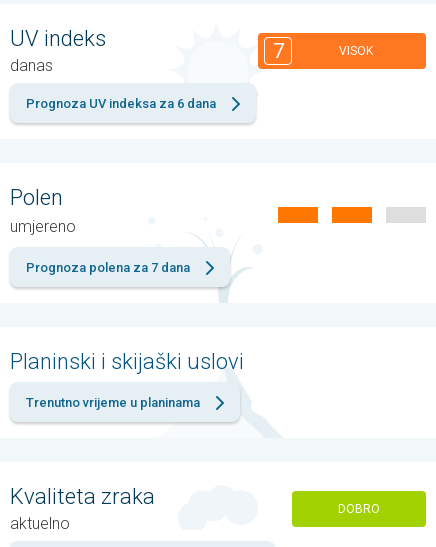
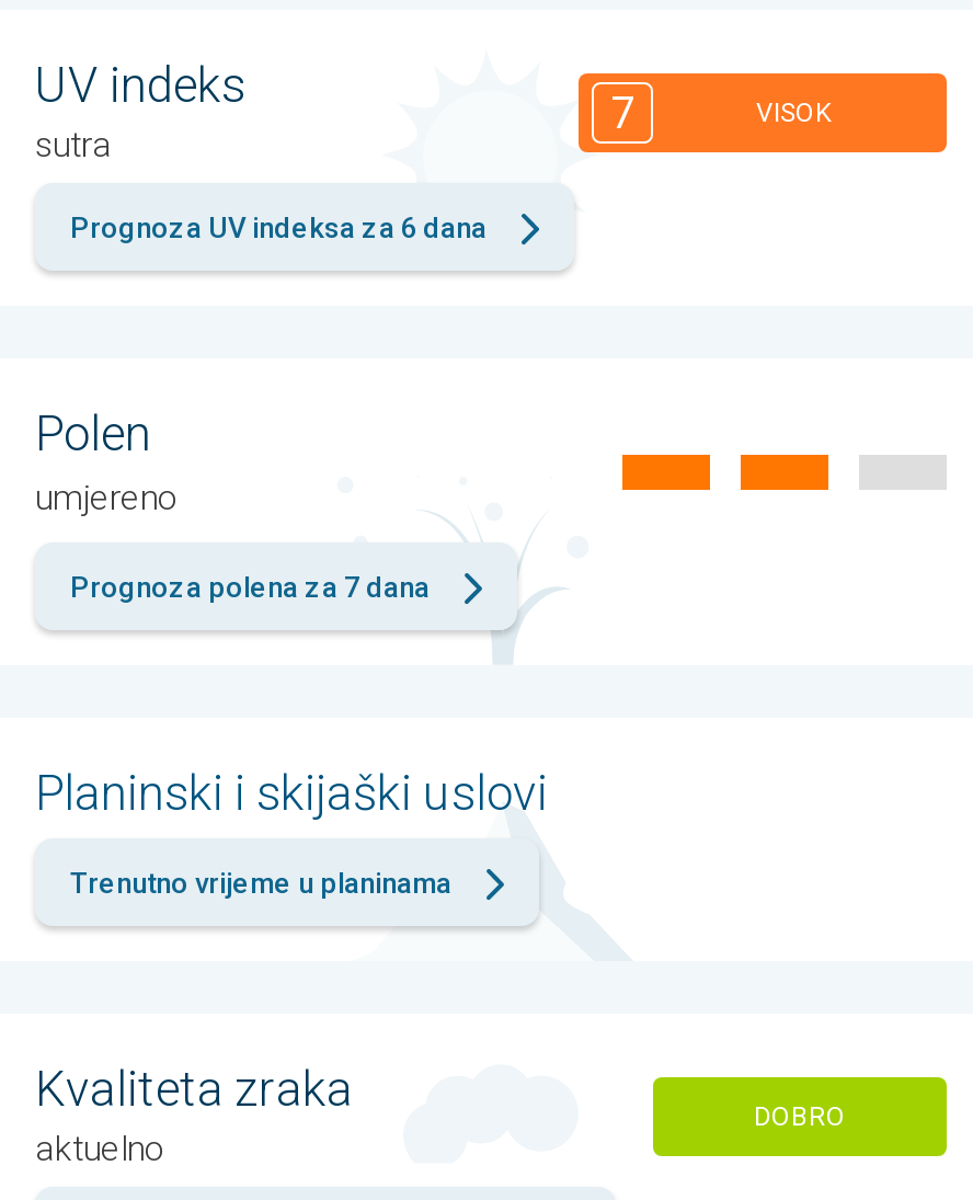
[10,56,53,75] danas -> [35,124,112,166] sutra

